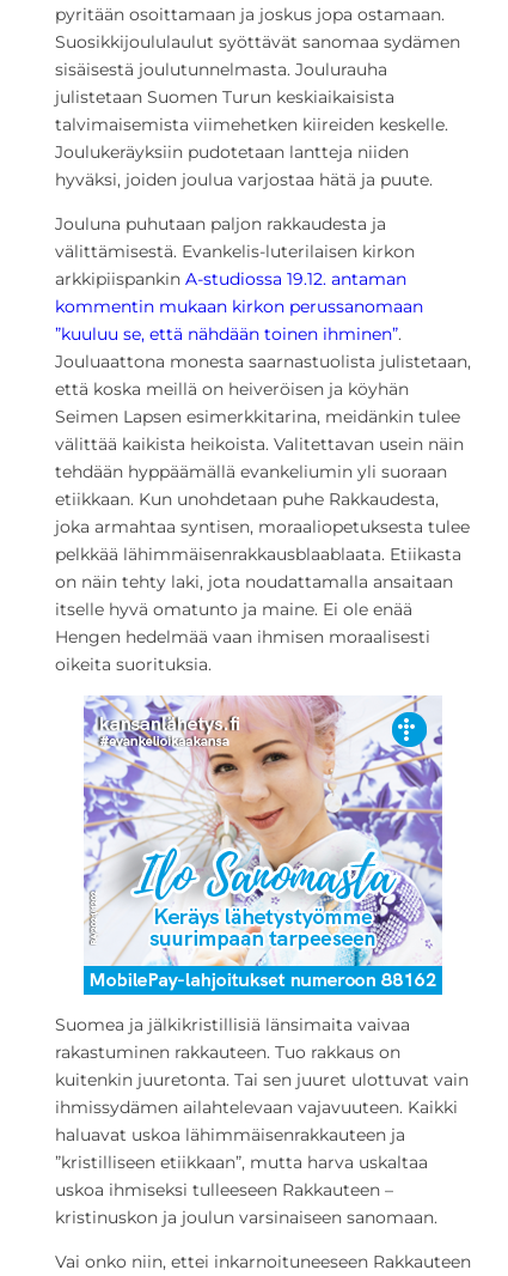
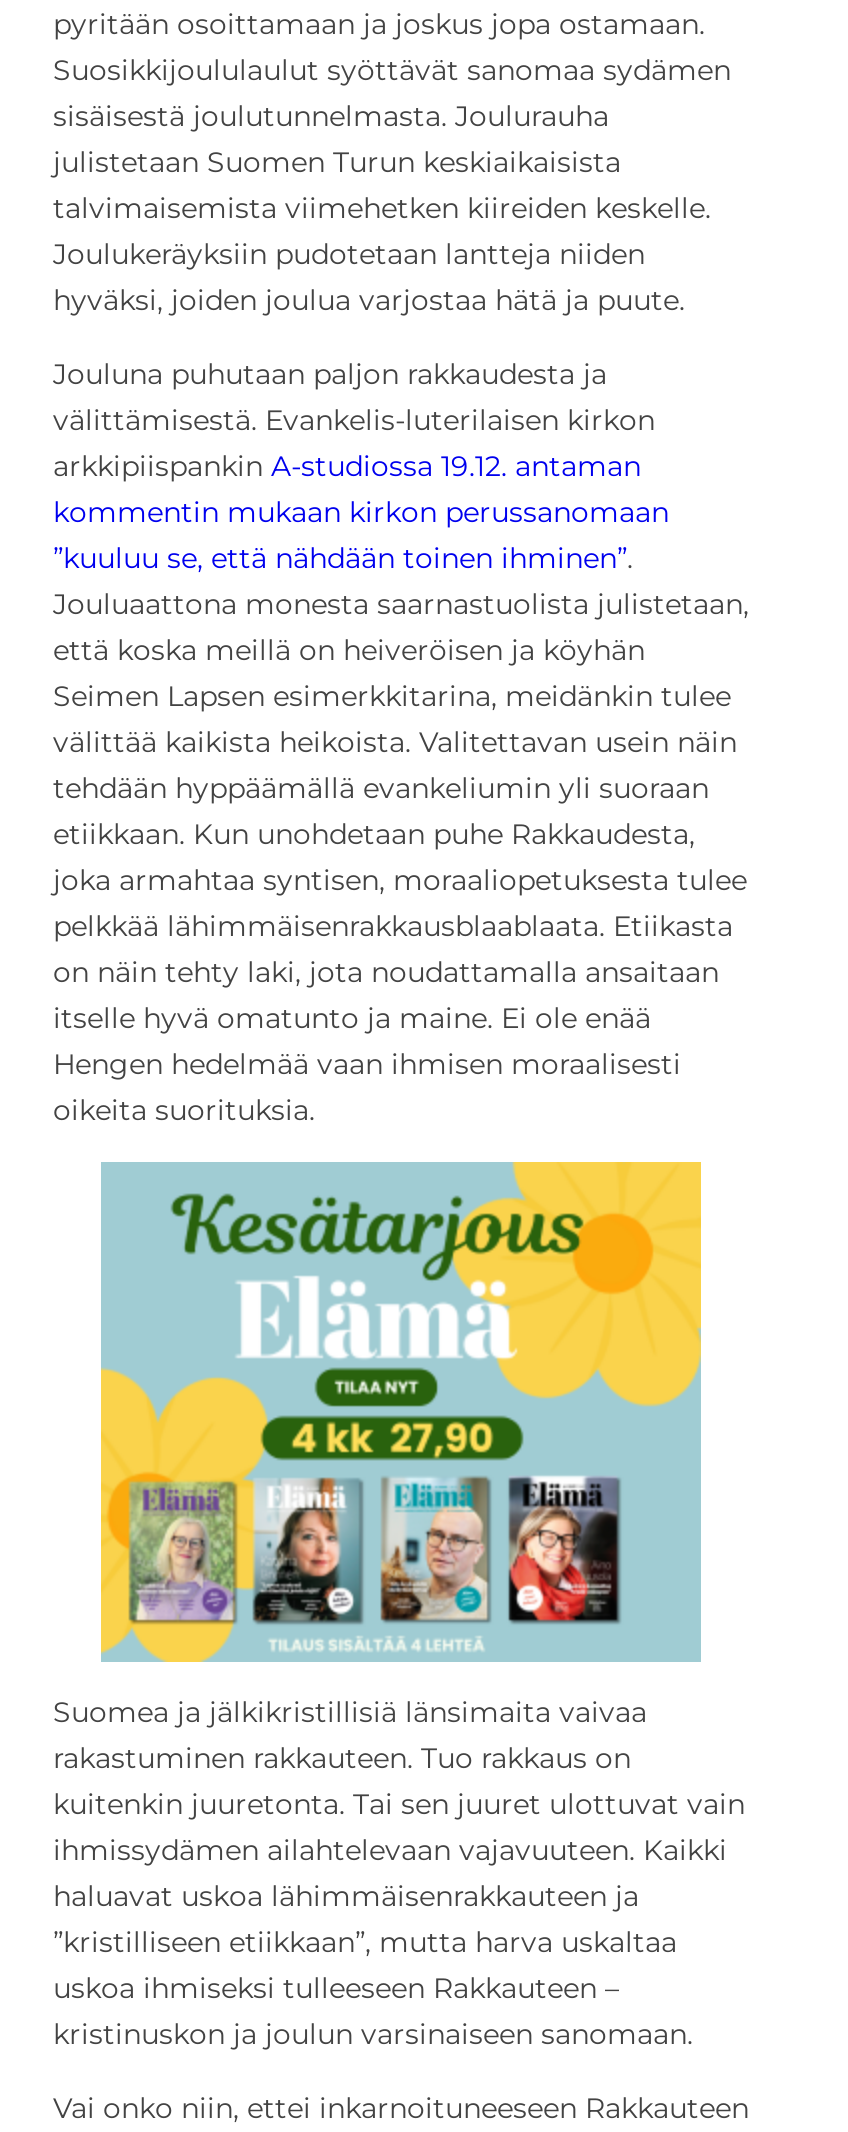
[82,694,443,996] [image] -> [99,1160,703,1664] [image]

